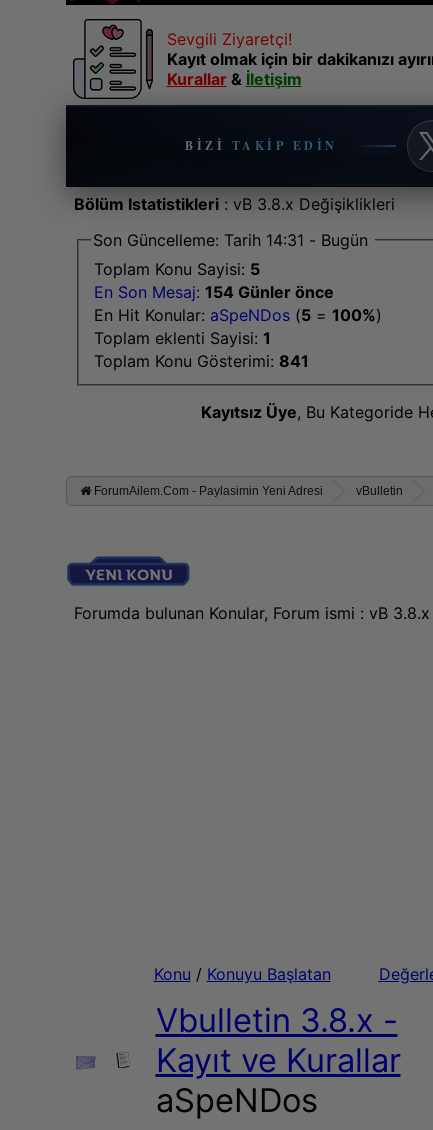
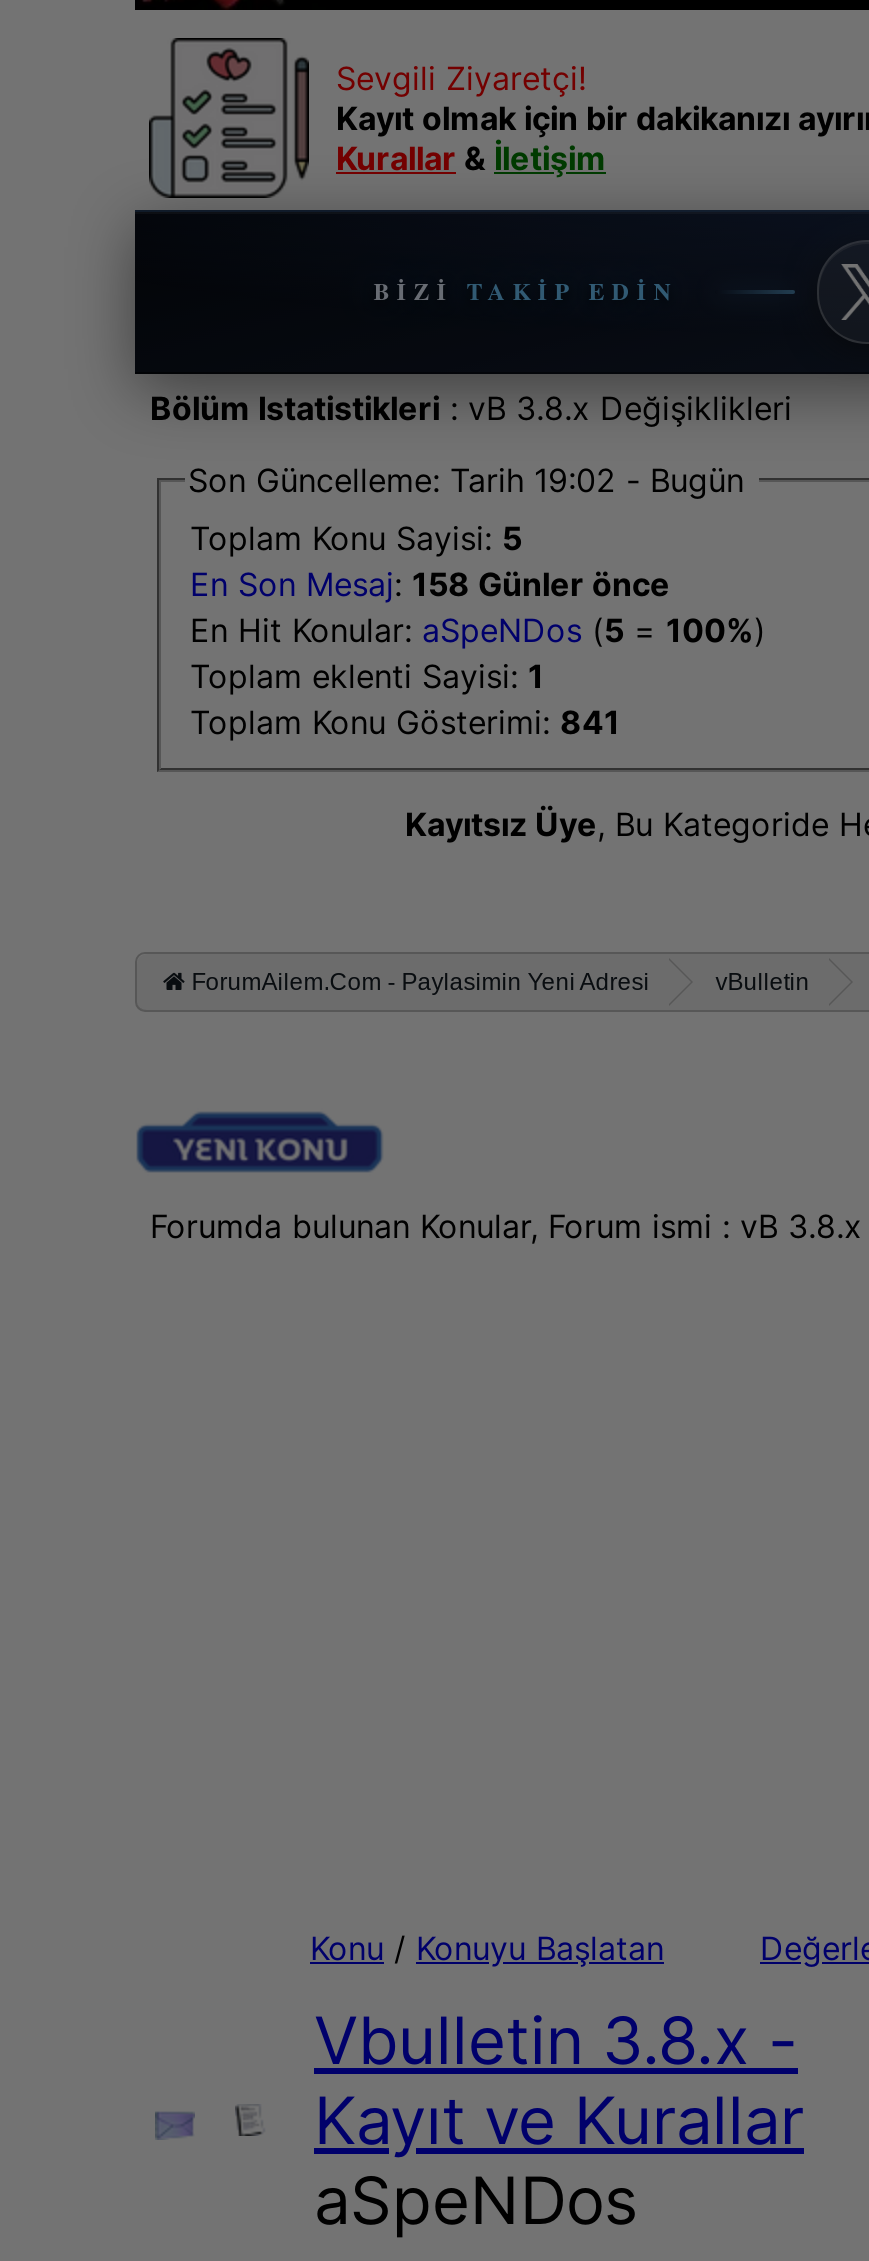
[92,230,372,250] Son Güncelleme: Tarih 14:31 - Bugün -> [188,460,754,500] Son Güncelleme: Tarih 19:02 - Bugün
[93,282,333,302] En Son Mesaj: 154 Günler önce -> [190,563,670,603] En Son Mesaj: 158 Günler önce

